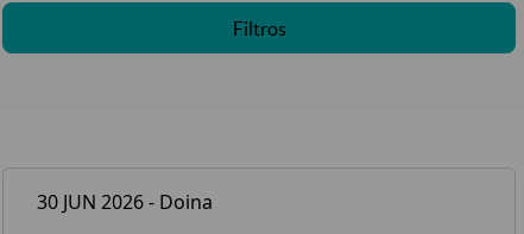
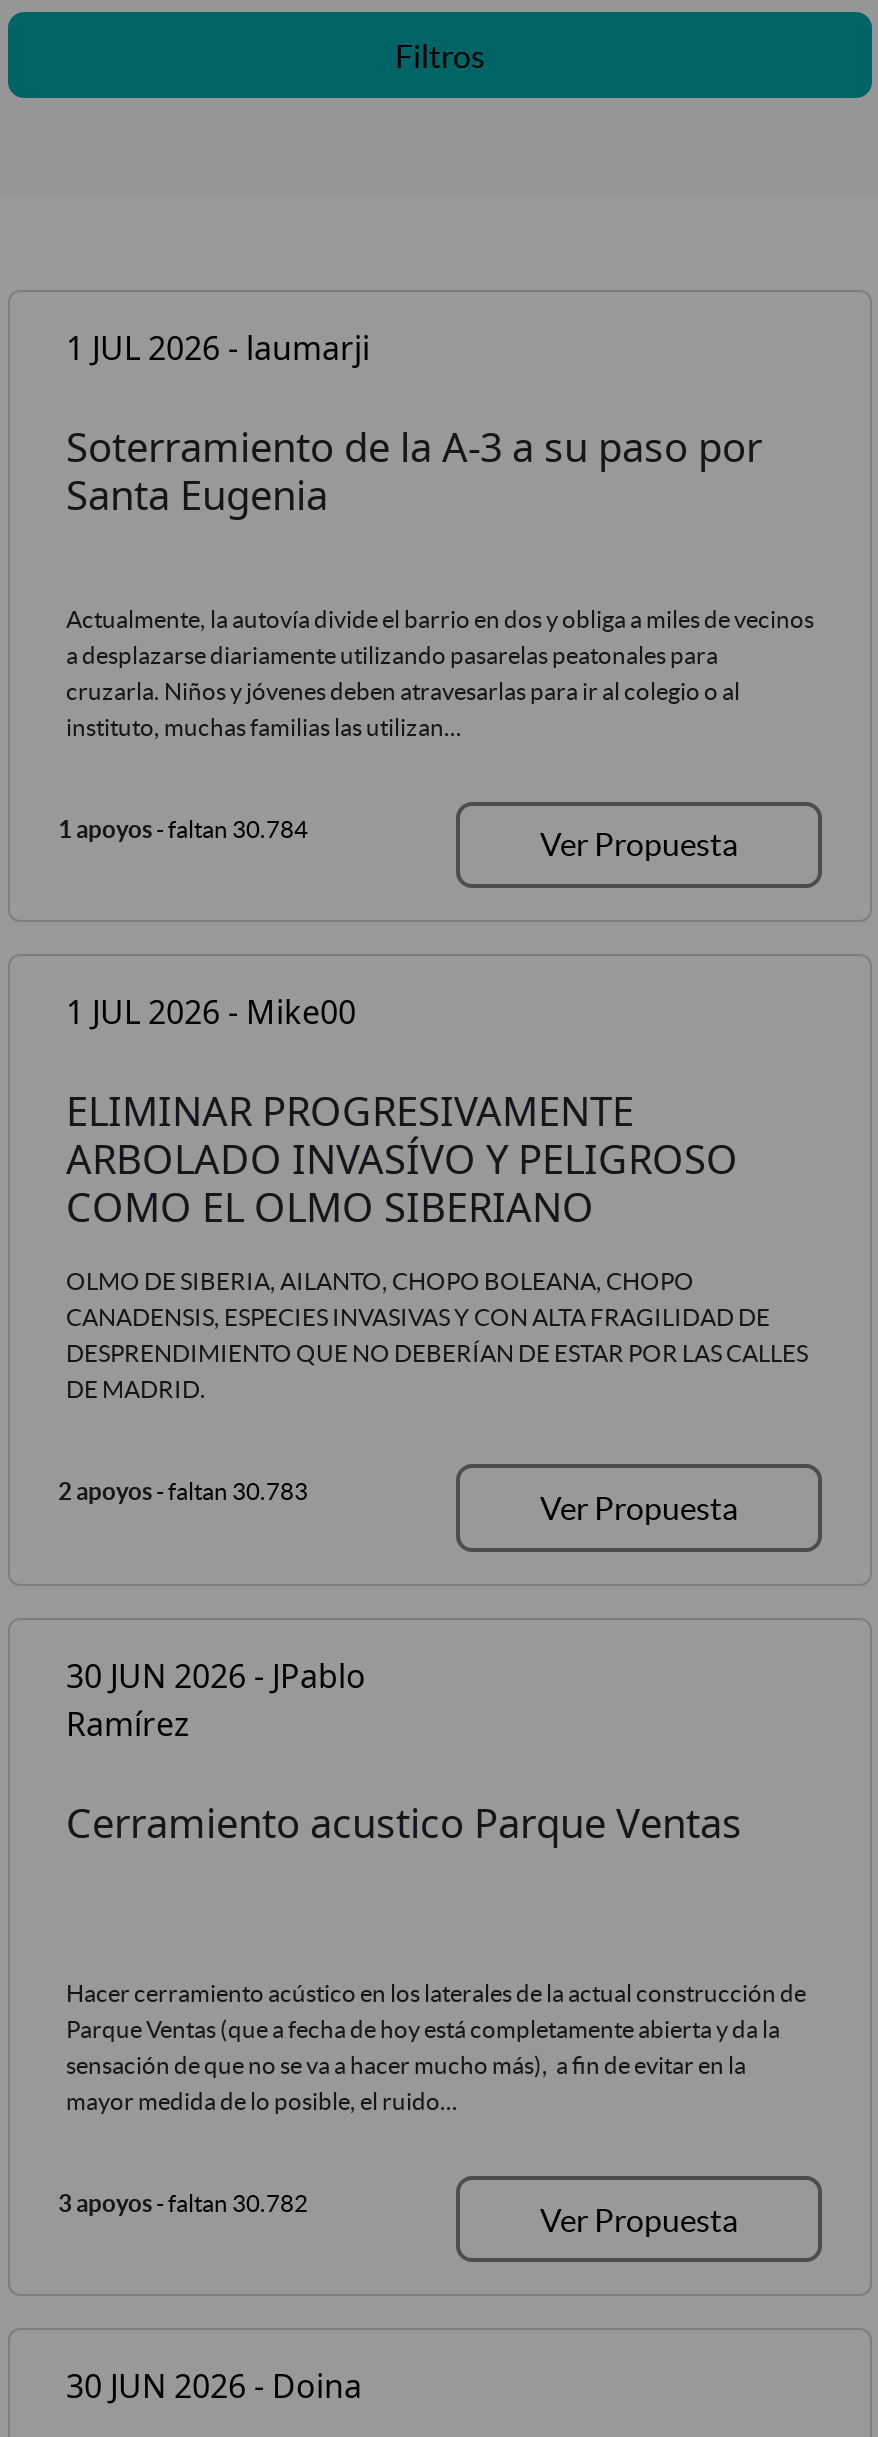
none -> [58,816,738,863] 1 apoyos - faltan 30.784 | Ver Propuesta
none -> [58,1479,738,1526] 2 apoyos - faltan 30.783 | Ver Propuesta
none -> [58,2190,738,2237] 3 apoyos - faltan 30.782 | Ver Propuesta
none -> [66,327,814,740] 1 JUL 2026 - laumarji | Soterramiento de la A-3 a su paso por | Santa Eugenia | Actualmente, la autovía divide el barrio en dos y obliga a miles de vecinos | a desplazarse diariamente utilizando pasarelas peatonales para | cruzarla. Niños y jóvenes deben atravesarlas para ir al colegio o al | instituto, muchas familias las utilizan...
none -> [66,990,808,1403] 1 JUL 2026 - Mike00 | ELIMINAR PROGRESIVAMENTE | ARBOLADO INVASÍVO Y PELIGROSO | COMO EL OLMO SIBERIANO | OLMO DE SIBERIA, AILANTO, CHOPO BOLEANA, CHOPO | CANADENSIS, ESPECIES INVASIVAS Y CON ALTA FRAGILIDAD DE | DESPRENDIMIENTO QUE NO DEBERÍAN DE ESTAR POR LAS CALLES | DE MADRID.
none -> [66,1653,806,2114] 30 JUN 2026 - JPablo | Ramírez | Cerramiento acustico Parque Ventas | Hacer cerramiento acústico en los laterales de la actual construcción de | Parque Ventas (que a fecha de hoy está completamente abierta y da la | sensación de que no se va a hacer mucho más), a fin de evitar en la | mayor medida de lo posible, el ruido...

